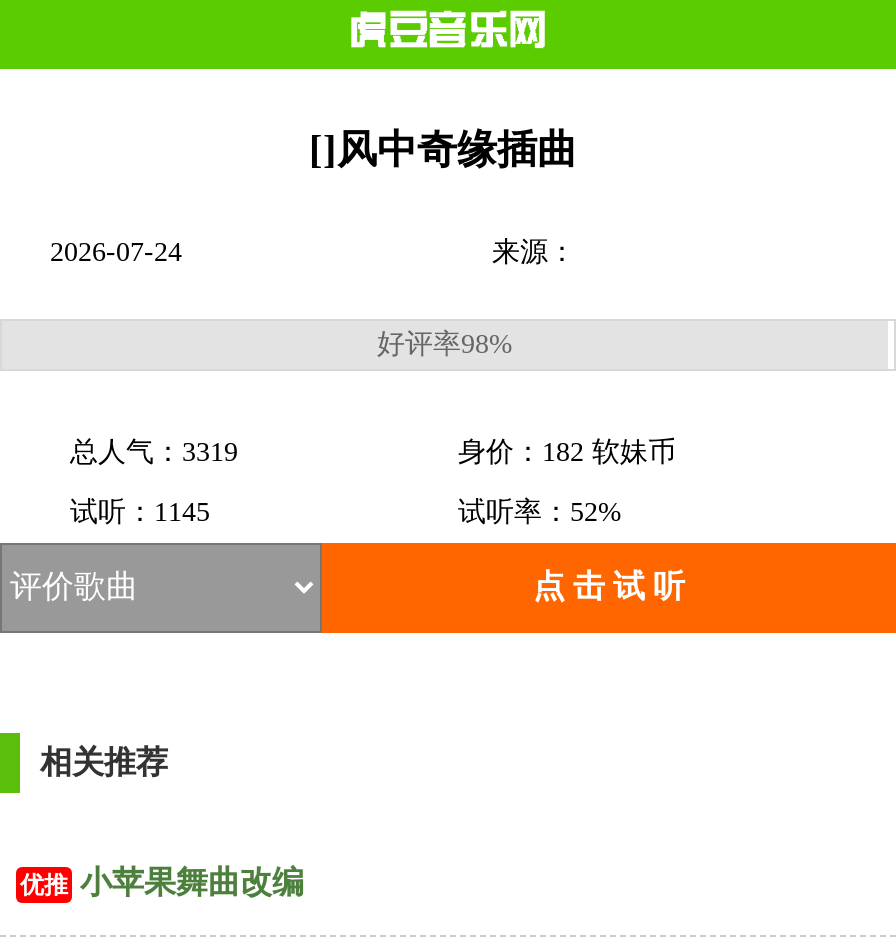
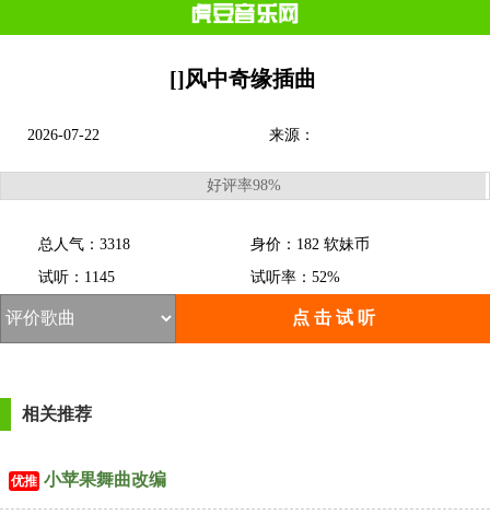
[50,237,182,267] 2026-07-24 -> [27,127,100,143] 2026-07-22
[70,437,238,467] 总人气：3319 -> [38,236,130,253] 总人气：3318

